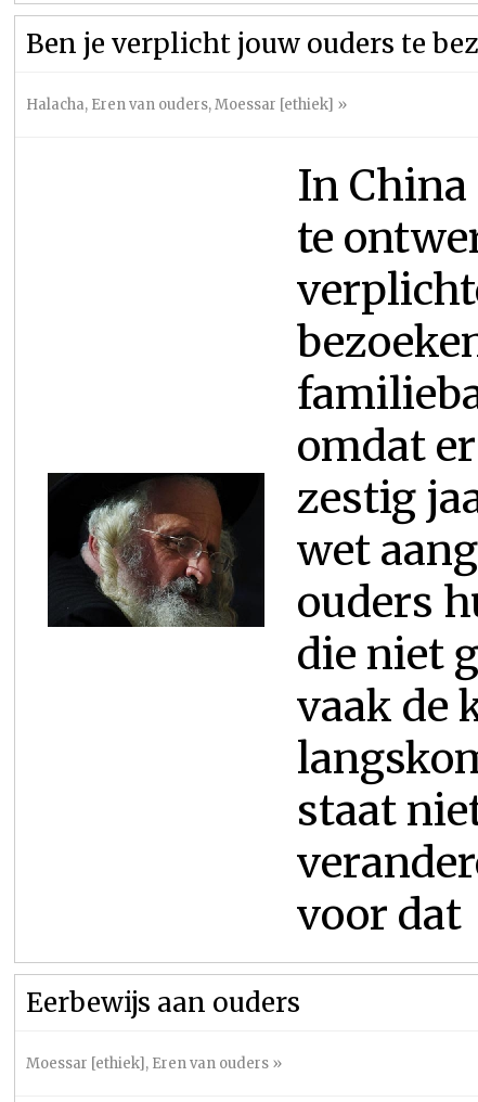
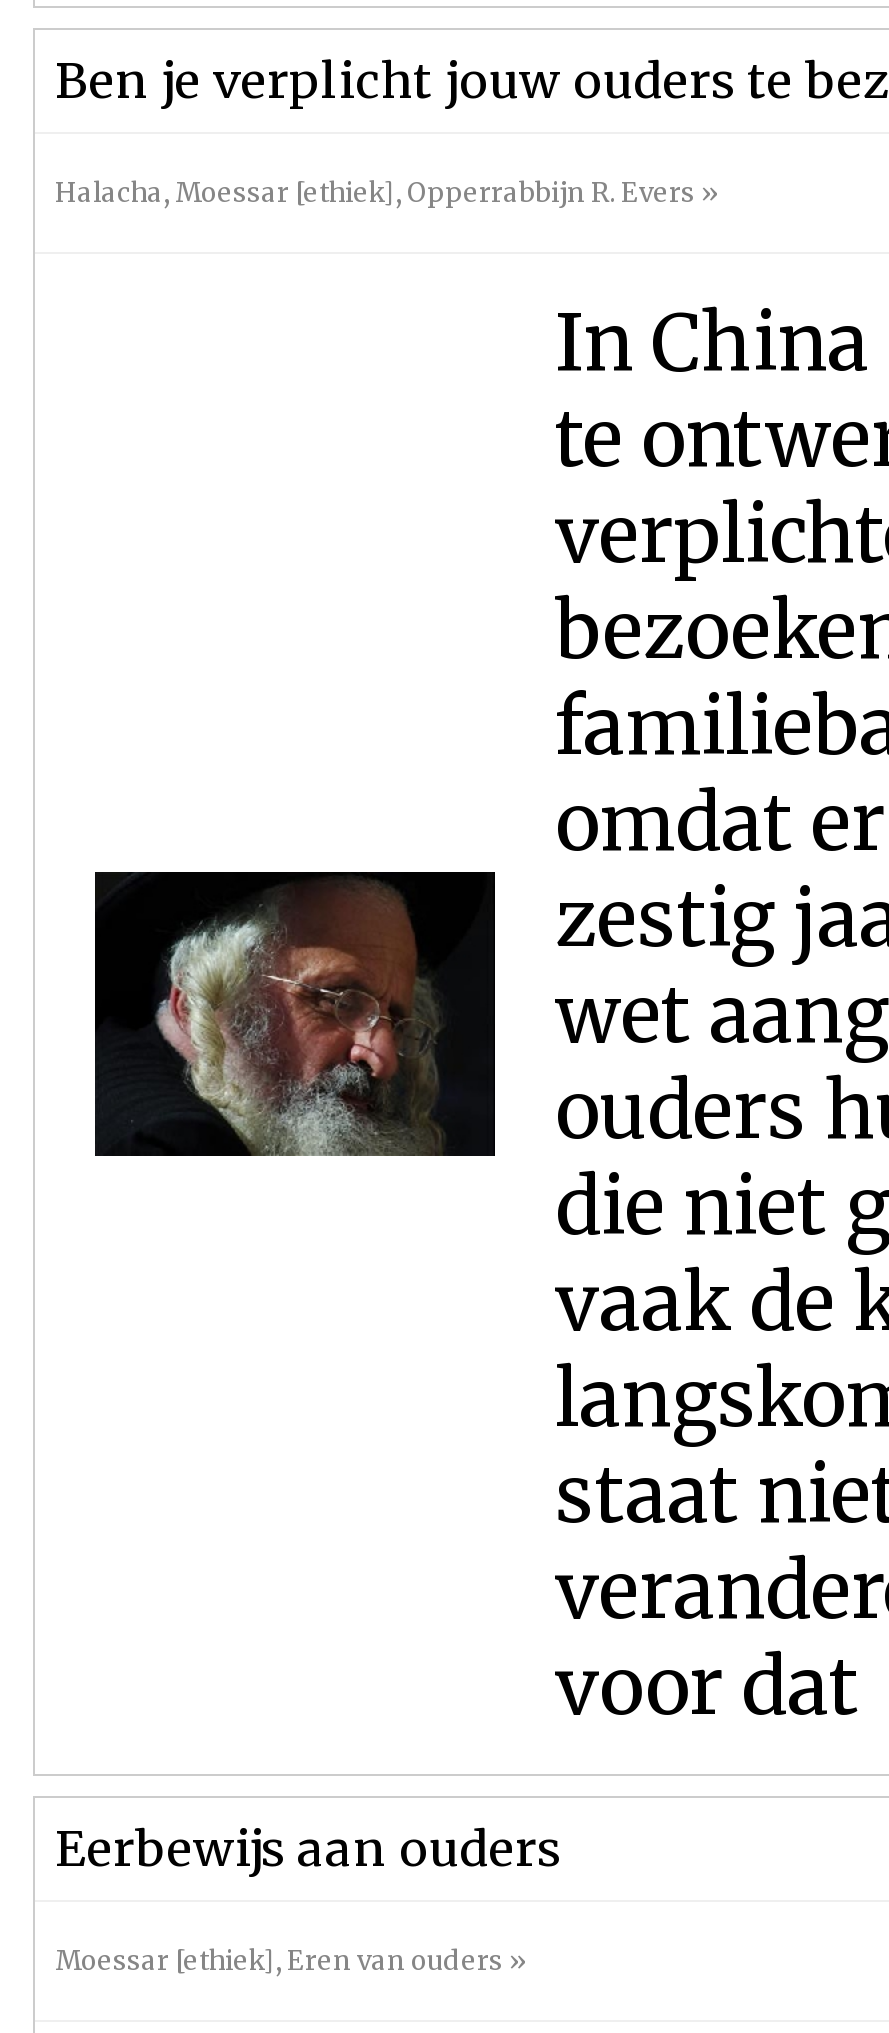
[26,95,347,114] Halacha, Eren van ouders, Moessar [ethiek]» -> [55,176,719,210] Halacha, Moessar [ethiek], Opperrabbijn R. Evers»

